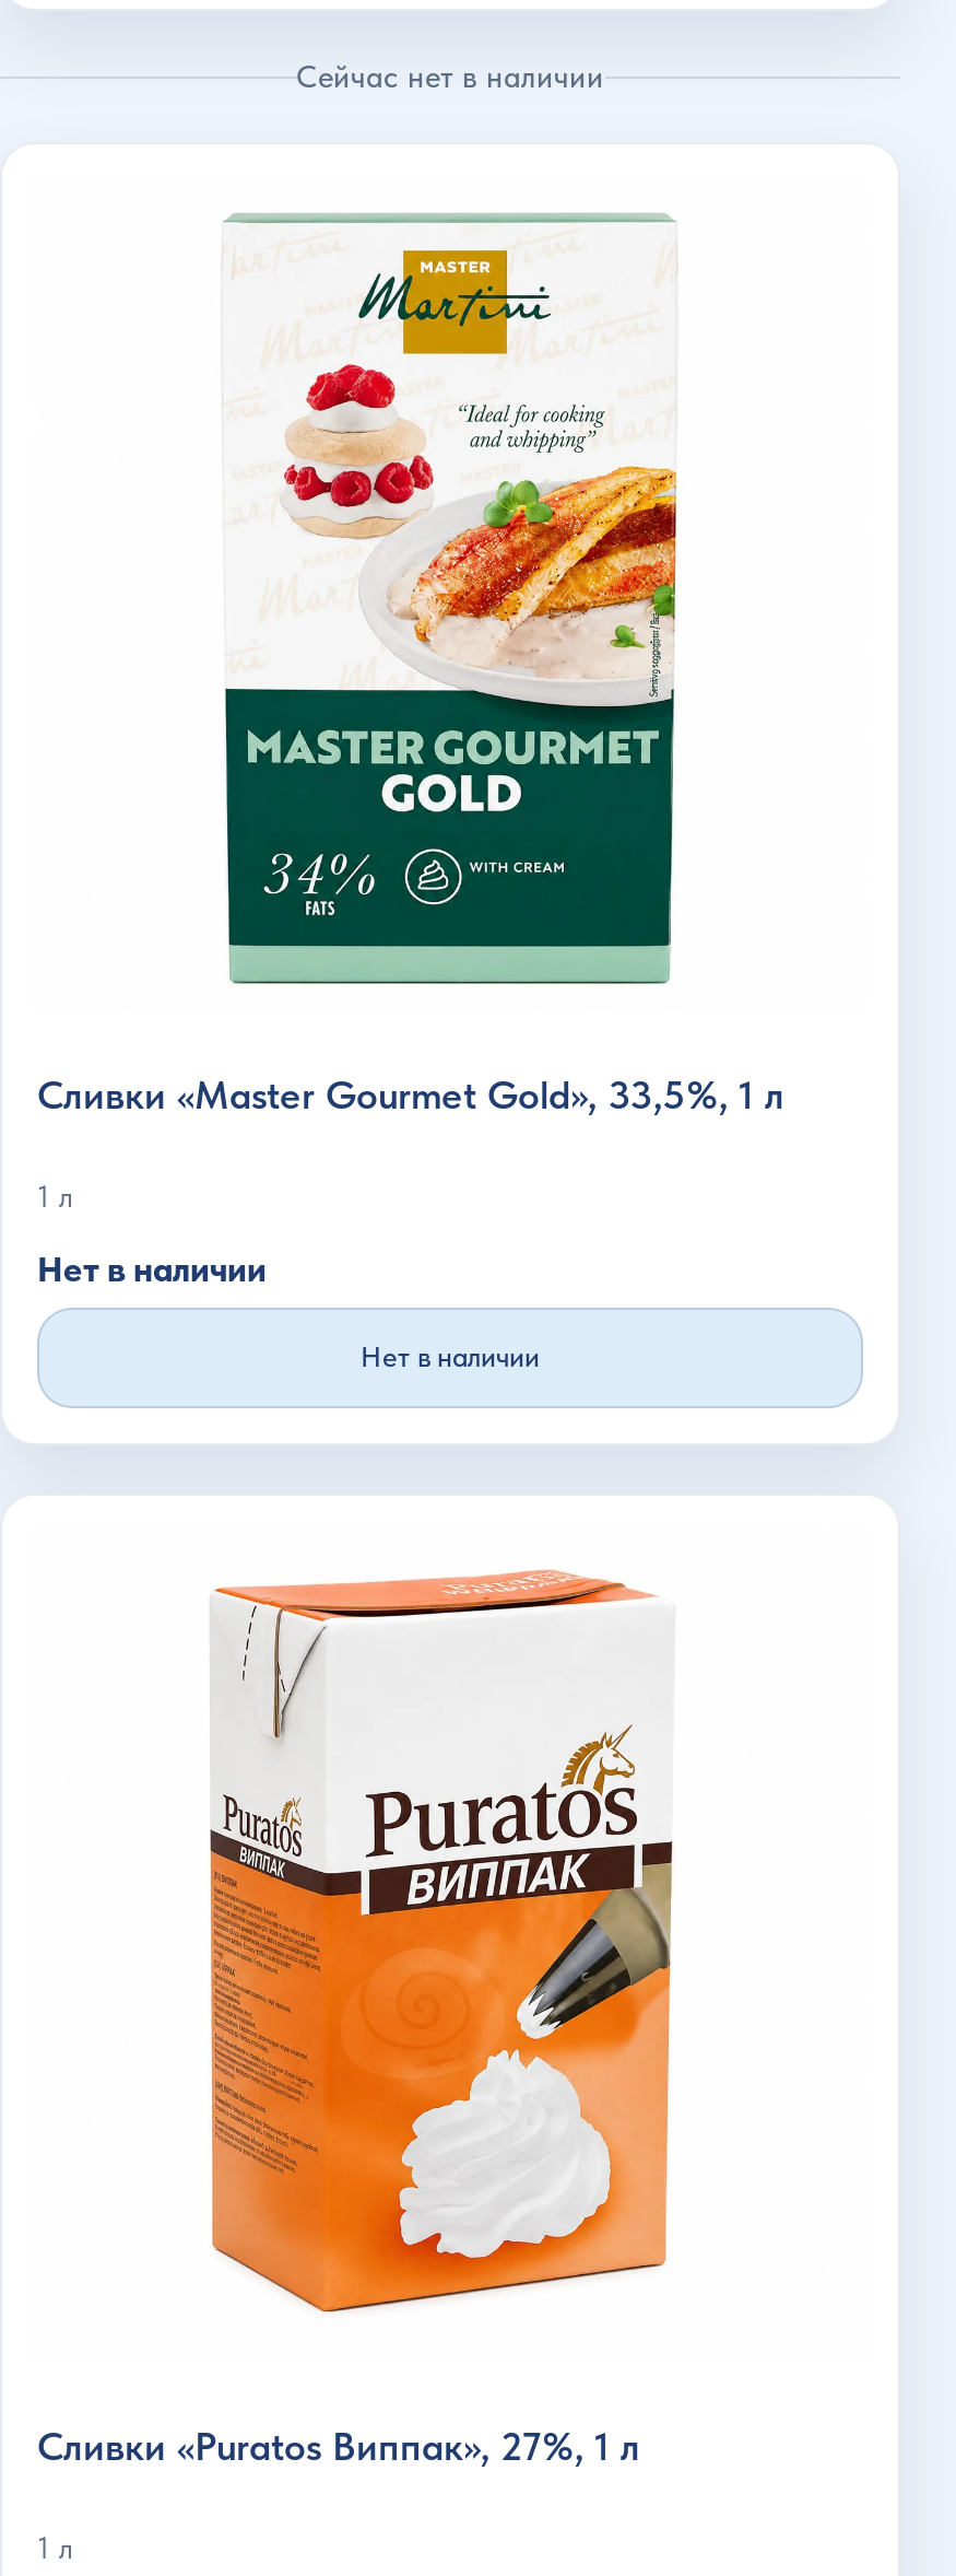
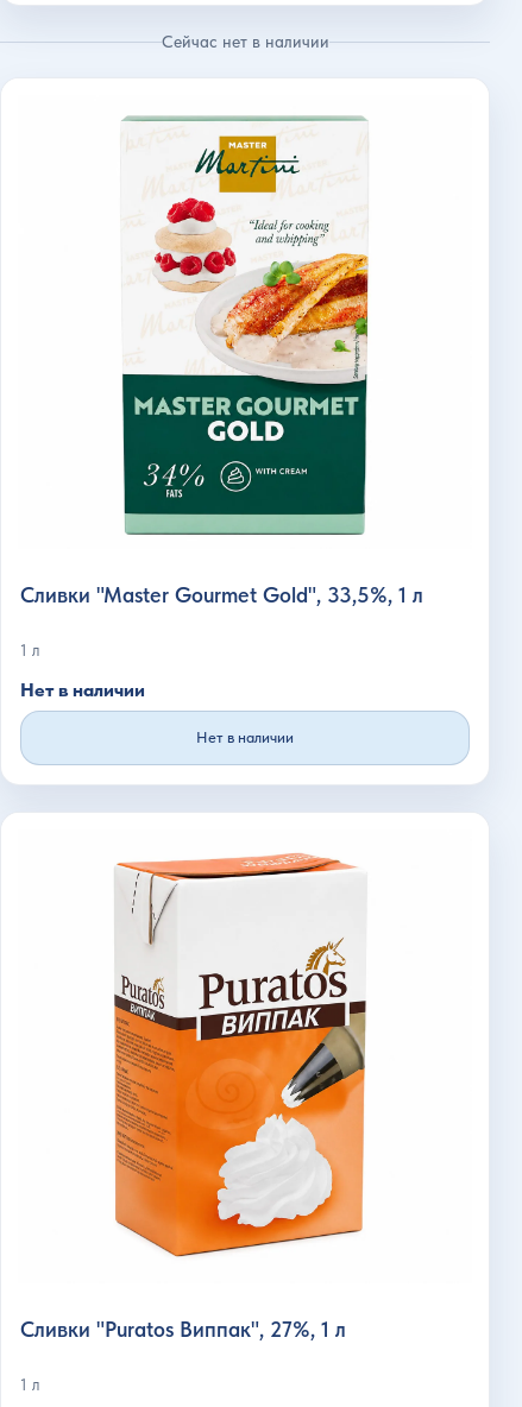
[37,1072,784,1117] Сливки «Master Gourmet Gold», 33,5%, 1 л -> [20,582,423,607] Сливки "Master Gourmet Gold", 33,5%, 1 л
[37,2423,640,2469] Сливки «Puratos Виппак», 27%, 1 л -> [20,1317,346,1342] Сливки "Puratos Виппак", 27%, 1 л

